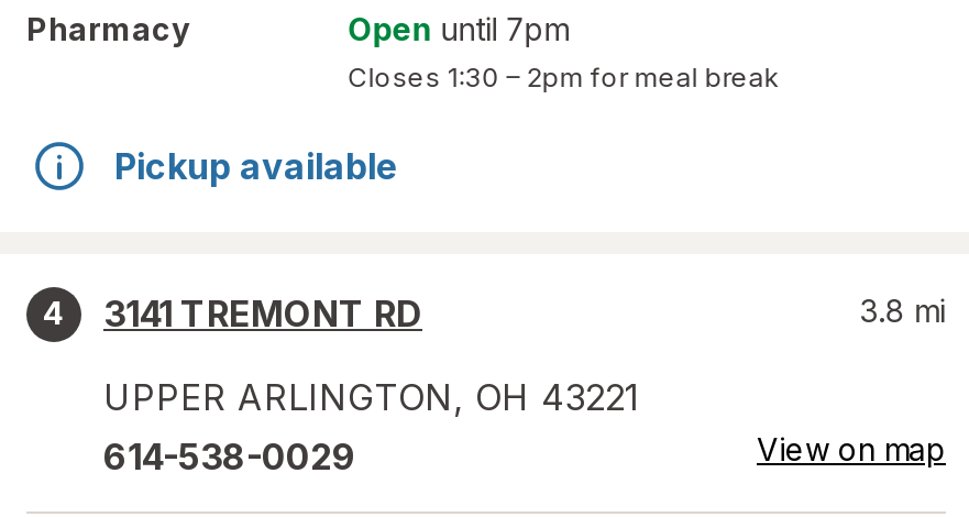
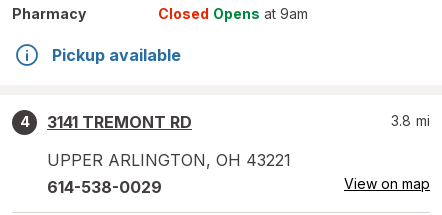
[348,10,779,94] Open until 7pm | Closes 1:30 – 2pm for meal break -> [158,5,308,22] Closed Opens at 9am

